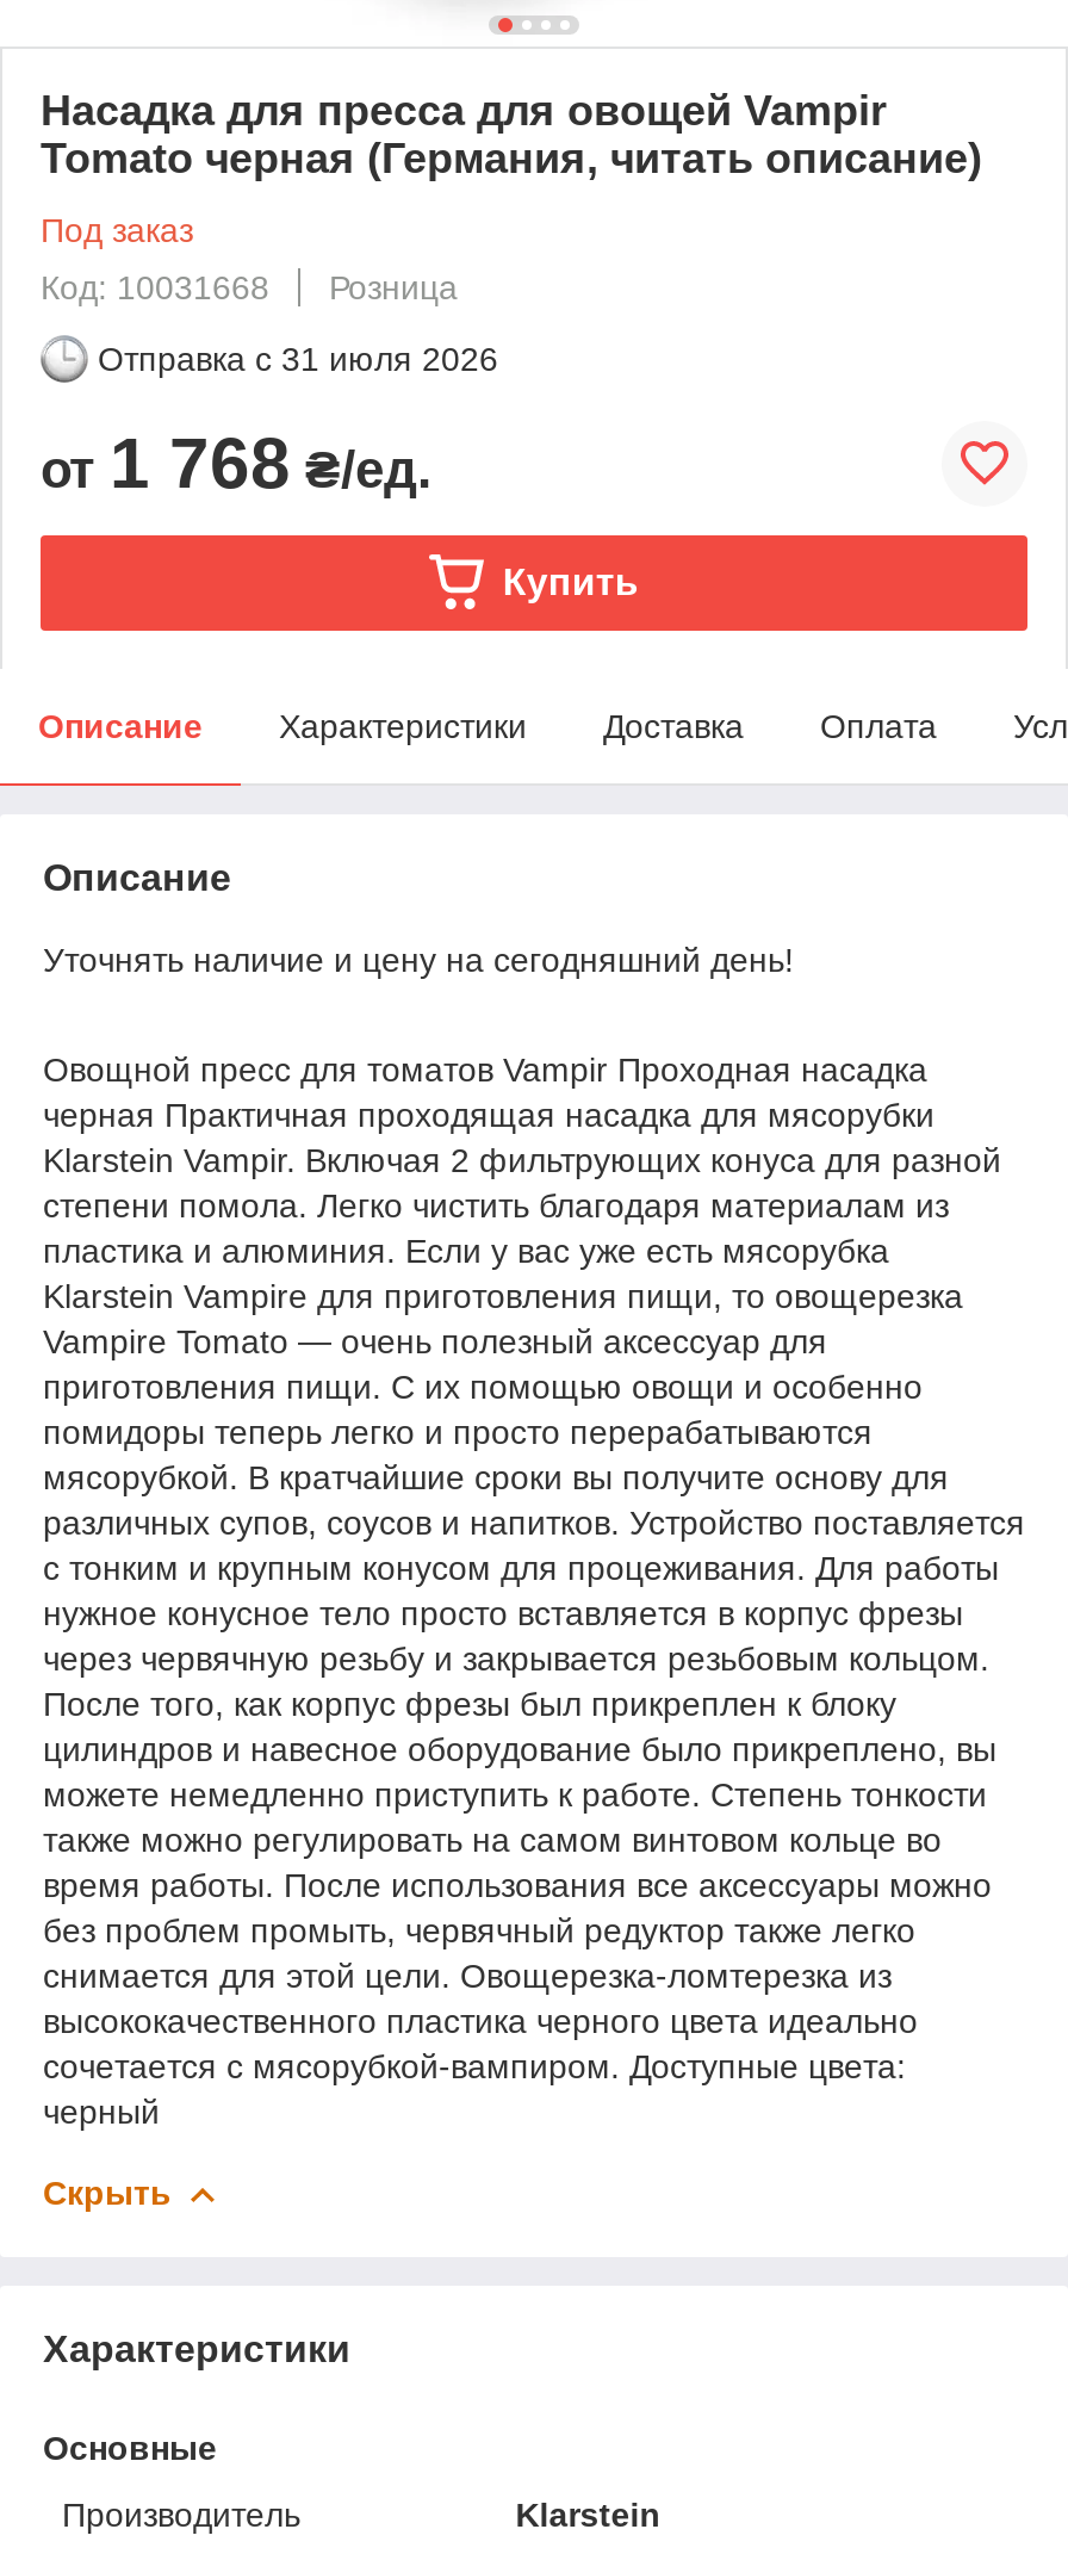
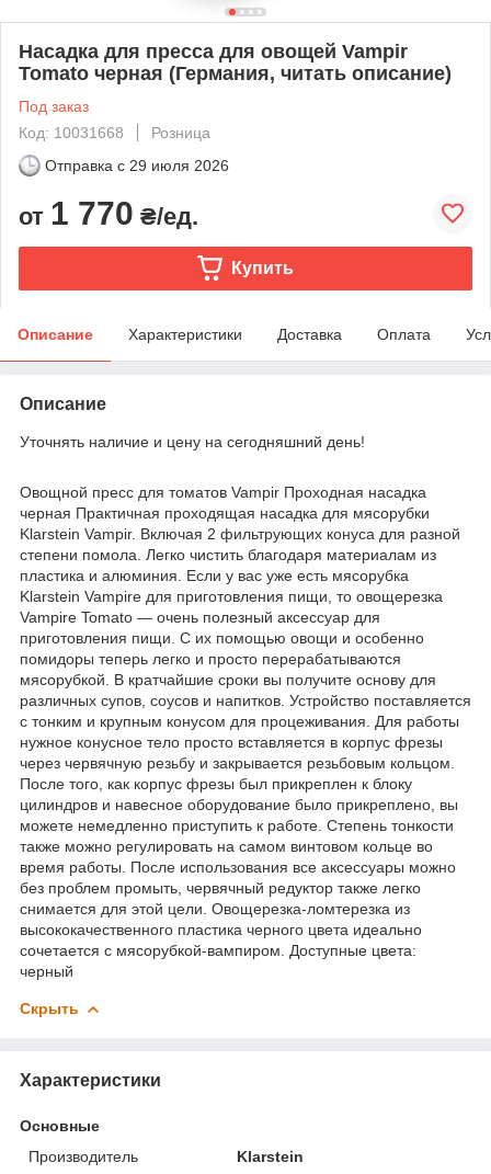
[98,339,498,377] Отправка с 31 июля 2026 -> [45,157,229,174] Отправка с 29 июля 2026
[41,423,431,501] от 1 768 ₴/ед. -> [19,195,198,231] от 1 770 ₴/ед.

